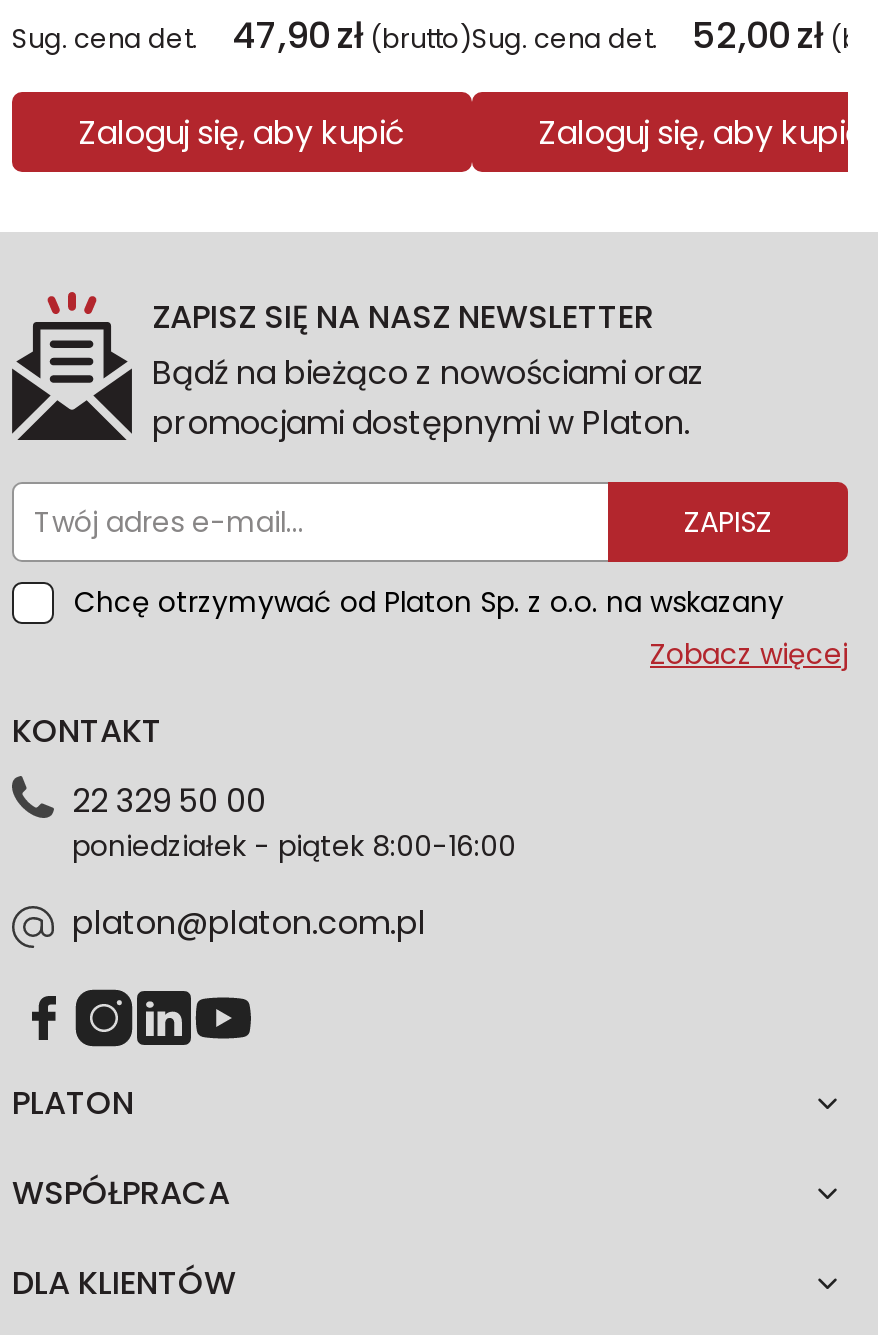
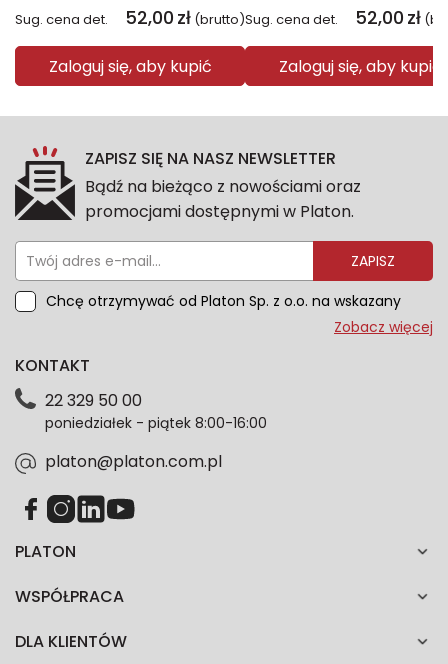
[232,10,472,60] 47,90 zł (brutto) -> [125,5,245,30] 52,00 zł (brutto)

